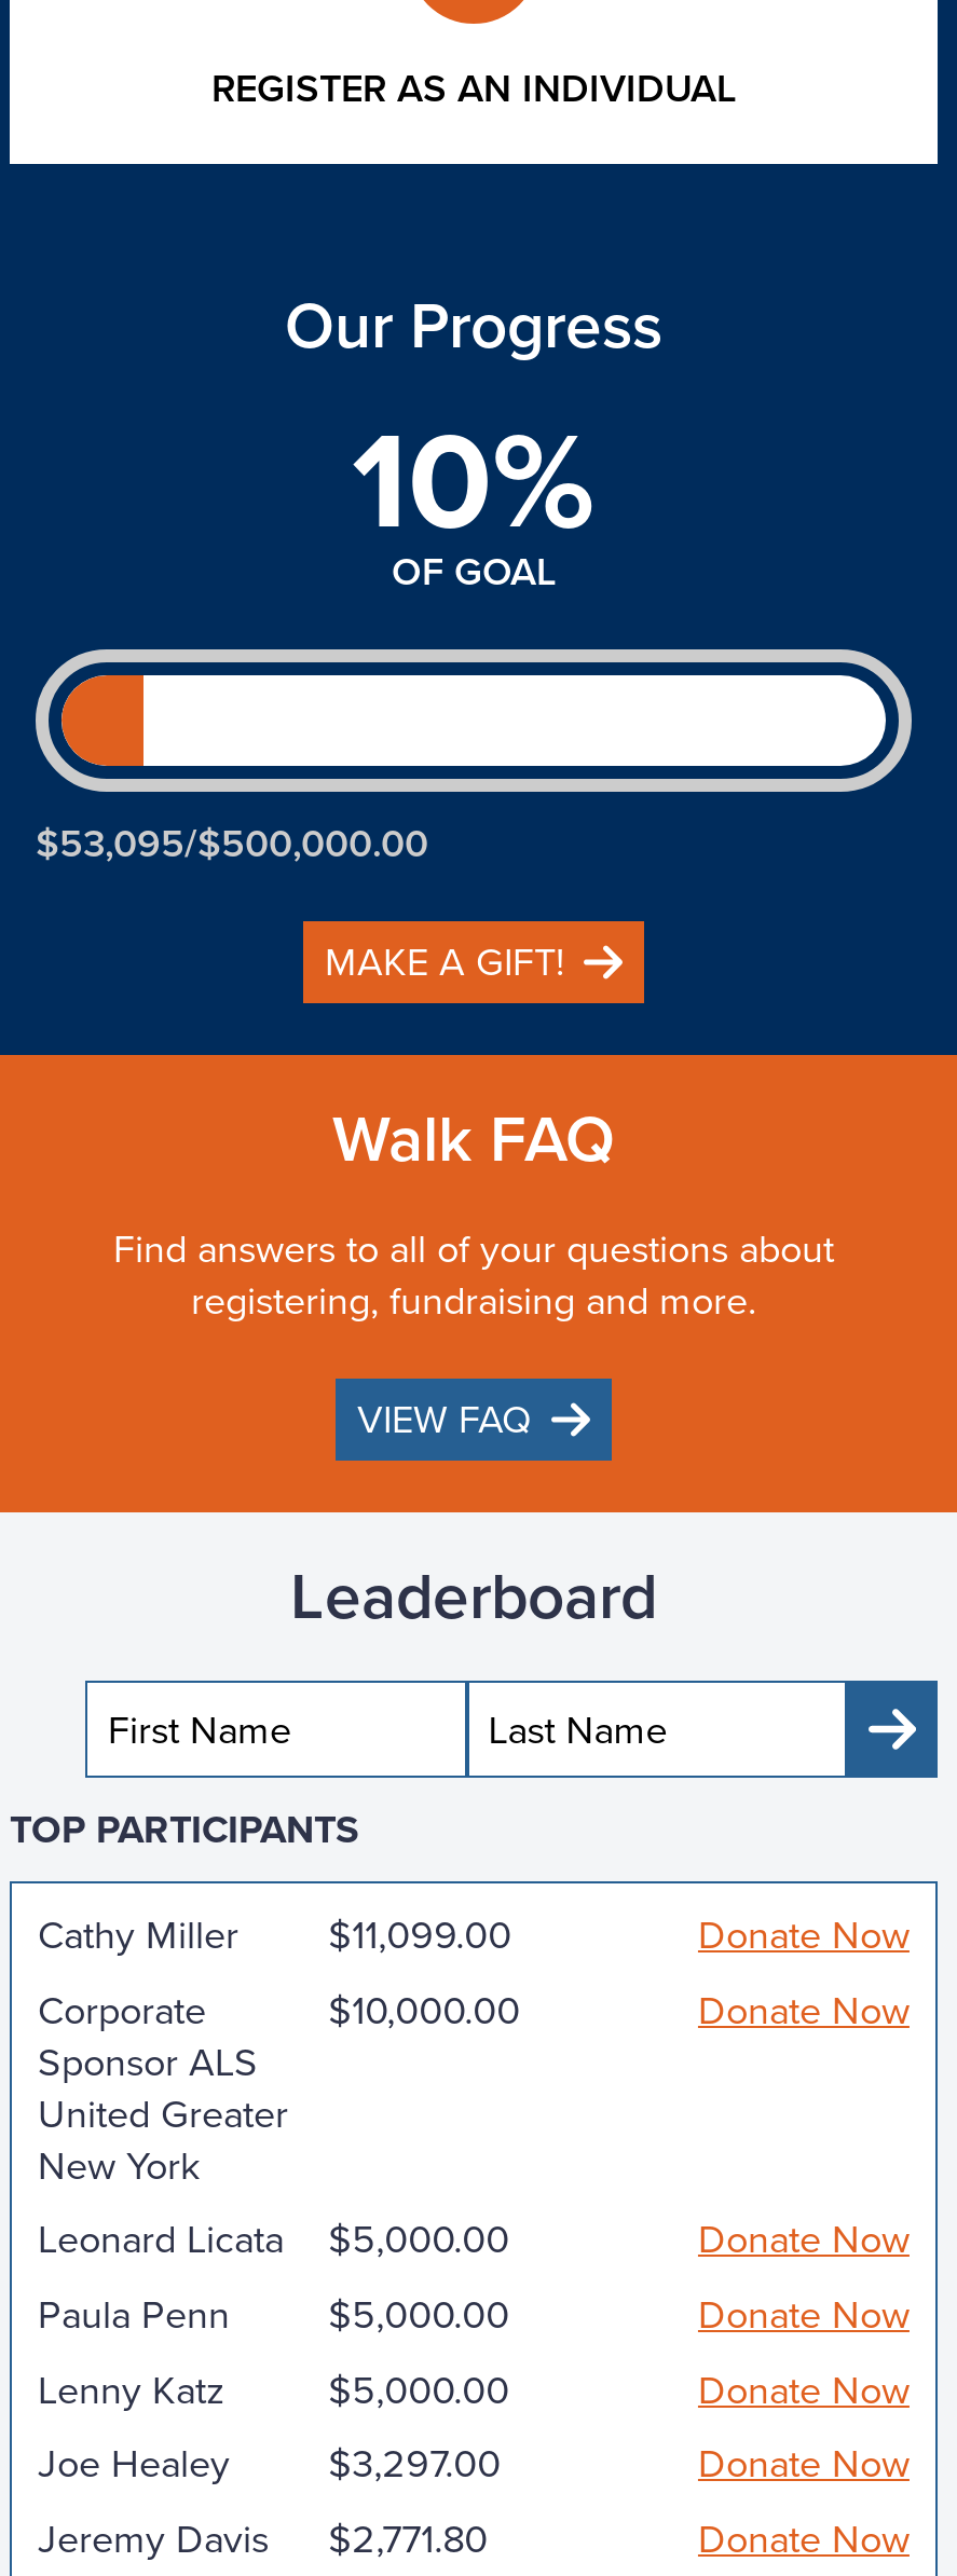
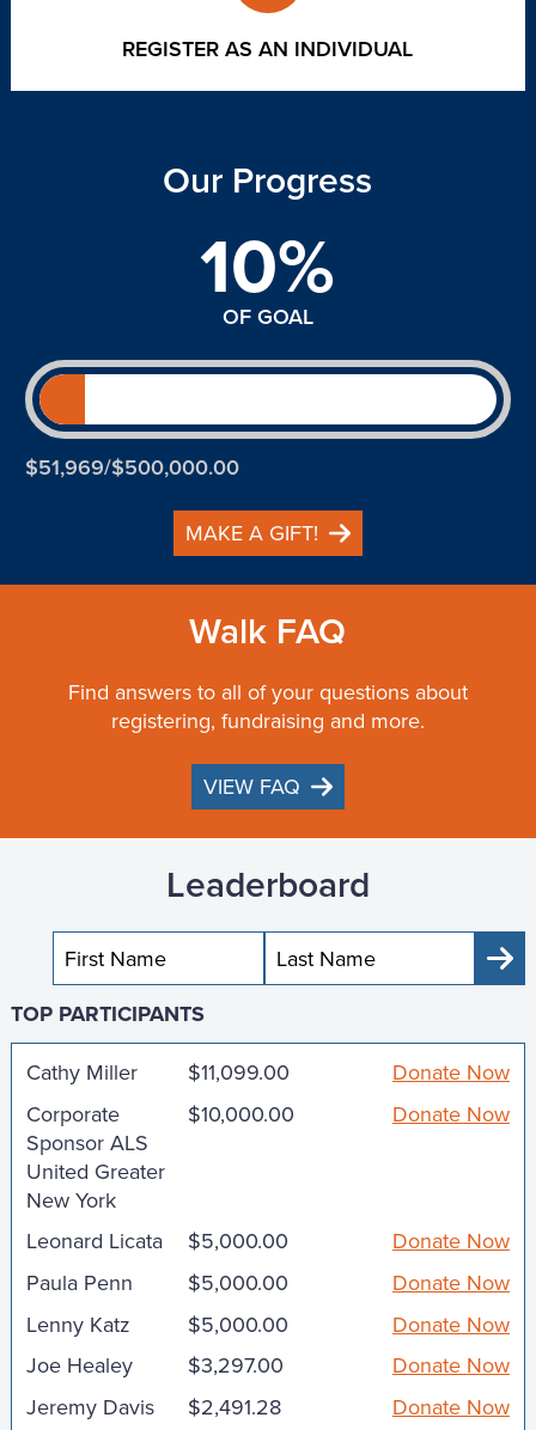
[36,816,428,870] $53,095/$500,000.00 -> [25,452,239,482] $51,969/$500,000.00
[38,2511,488,2565] Jeremy Davis $2,771.80 -> [26,1392,281,1422] Jeremy Davis $2,491.28

